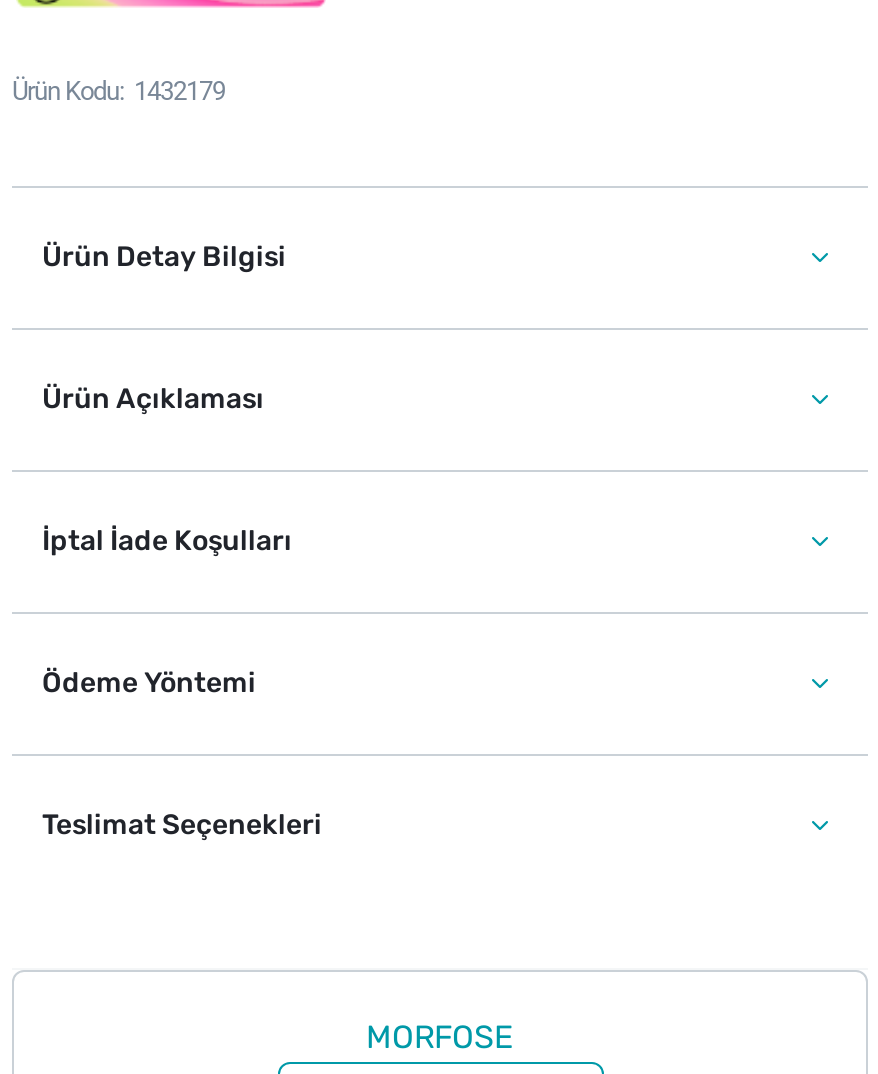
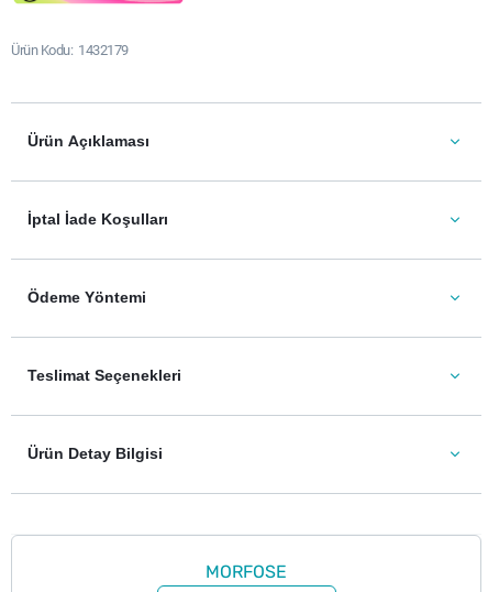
moved [42,240,286,274] -> [27,445,163,463]: Ürün Detay Bilgisi
moved [42,382,322,842] -> [27,132,181,385]: Ürün Açıklaması | İptal İade Koşulları | Ödeme Yöntemi | Teslimat Seçenekleri

